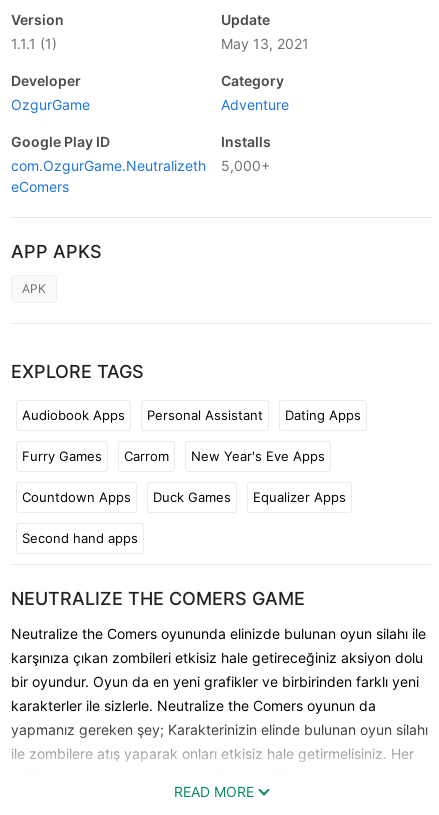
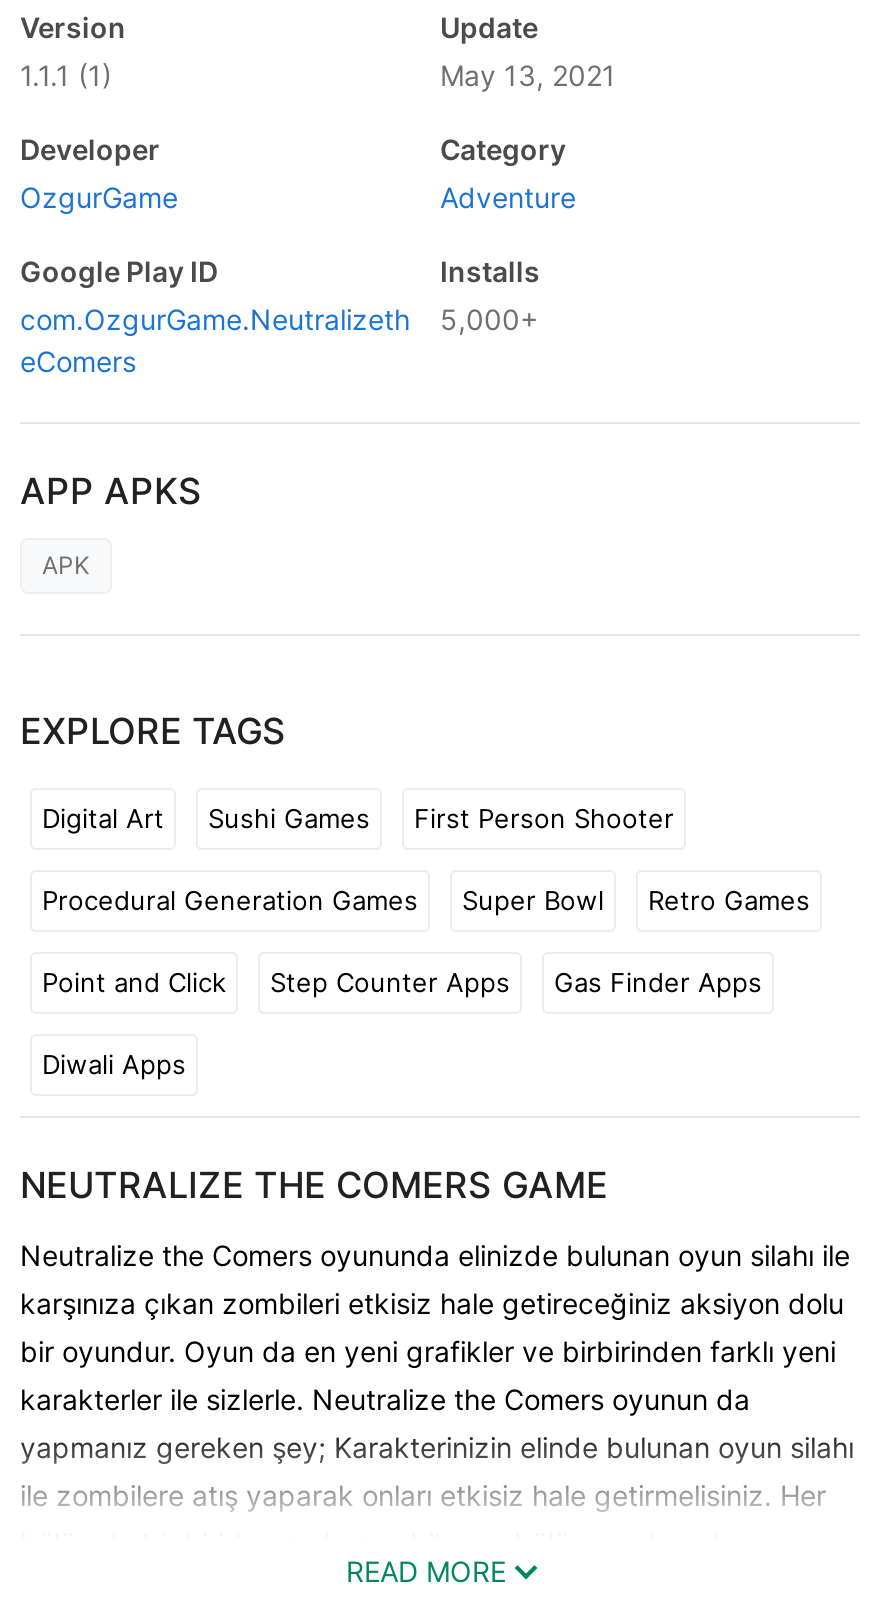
[22,406,361,422] Audiobook Apps | Personal Assistant | Dating Apps -> [42,801,674,833] Digital Art | Sushi Games | First Person Shooter
[22,447,325,463] Furry Games | Carrom | New Year's Eve Apps -> [42,883,810,915] Procedural Generation Games | Super Bowl | Retro Games
[22,488,346,504] Countdown Apps | Duck Games | Equalizer Apps -> [42,965,762,997] Point and Click | Step Counter Apps | Gas Finder Apps
[22,529,138,545] Second hand apps -> [42,1047,186,1079] Diwali Apps

